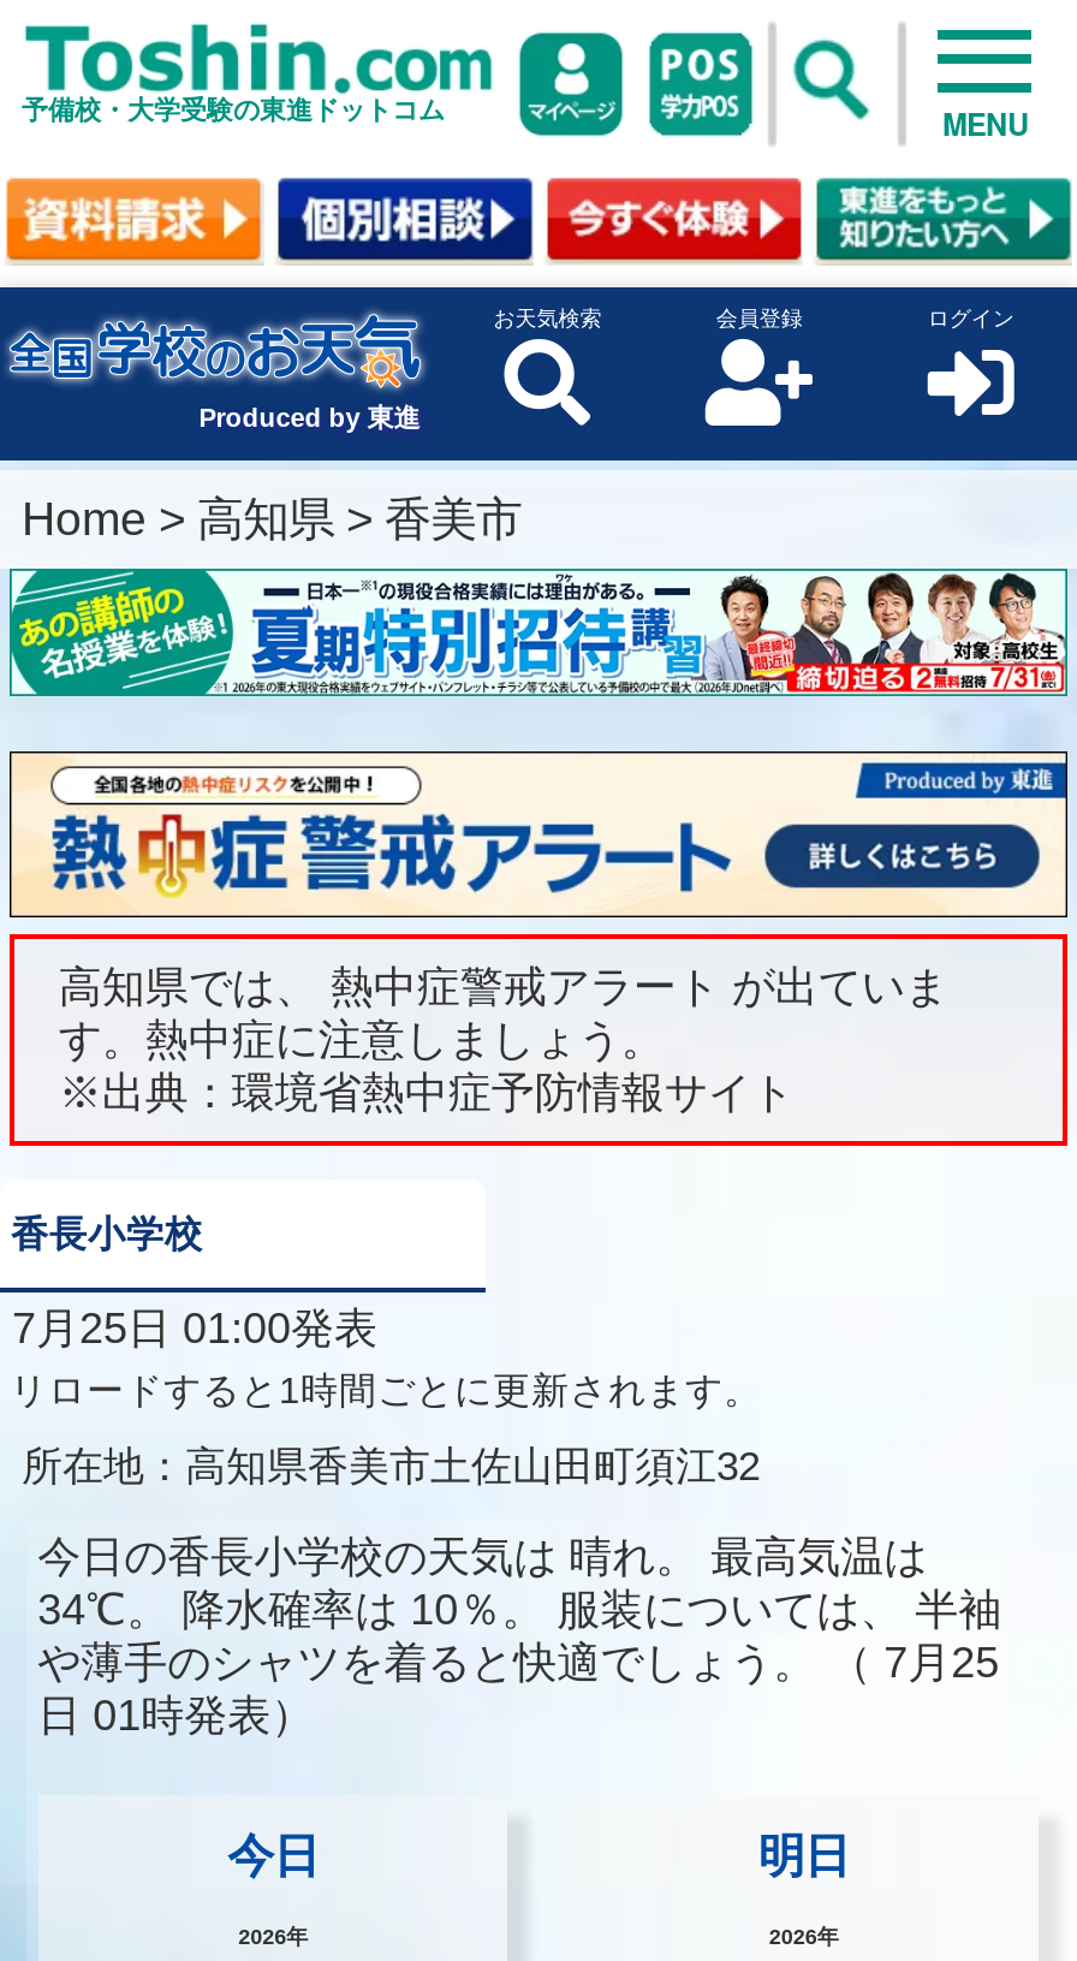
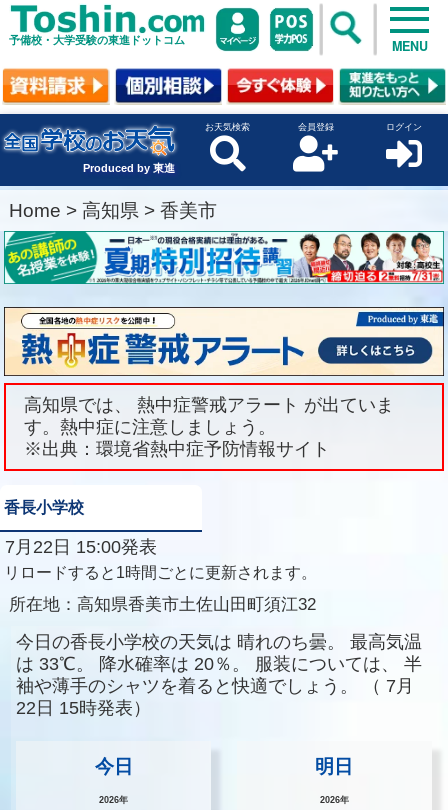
[0,1305,377,1353] 7月25日 01:00発表 -> [0,537,157,557] 7月22日 15:00発表
[38,1532,1002,1739] 今日の香長小学校の天気は 晴れ。 最高気温は | 34℃。 降水確率は 10％。 服装については、 半袖 | や薄手のシャツを着ると快適でしょう。（ 7月25 | 日 01時発表） -> [16,632,422,718] 今日の香長小学校の天気は 晴れのち曇。 最高気温 | は 33℃。 降水確率は 20％。 服装については、 半 | 袖や薄手のシャツを着ると快適でしょう。（ 7月 | 22日 15時発表）

